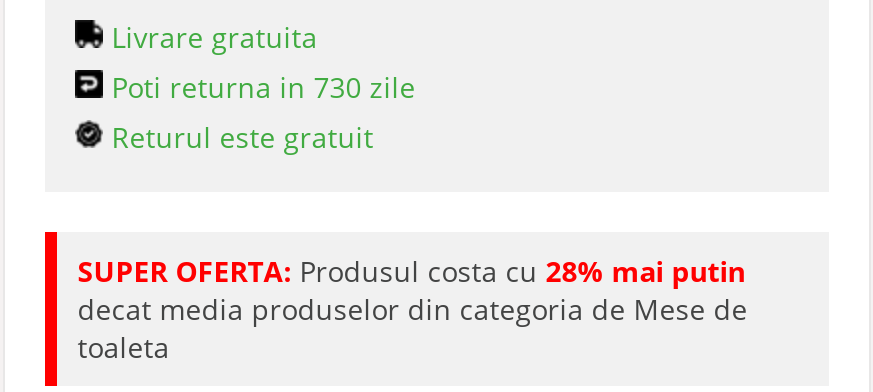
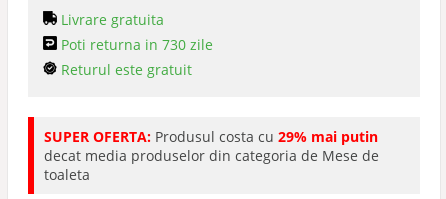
[77,252,745,290] SUPER OFERTA: Produsul costa cu 28% mai putin -> [44,127,378,146] SUPER OFERTA: Produsul costa cu 29% mai putin

